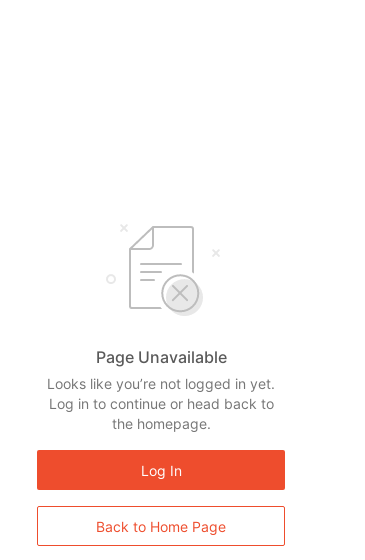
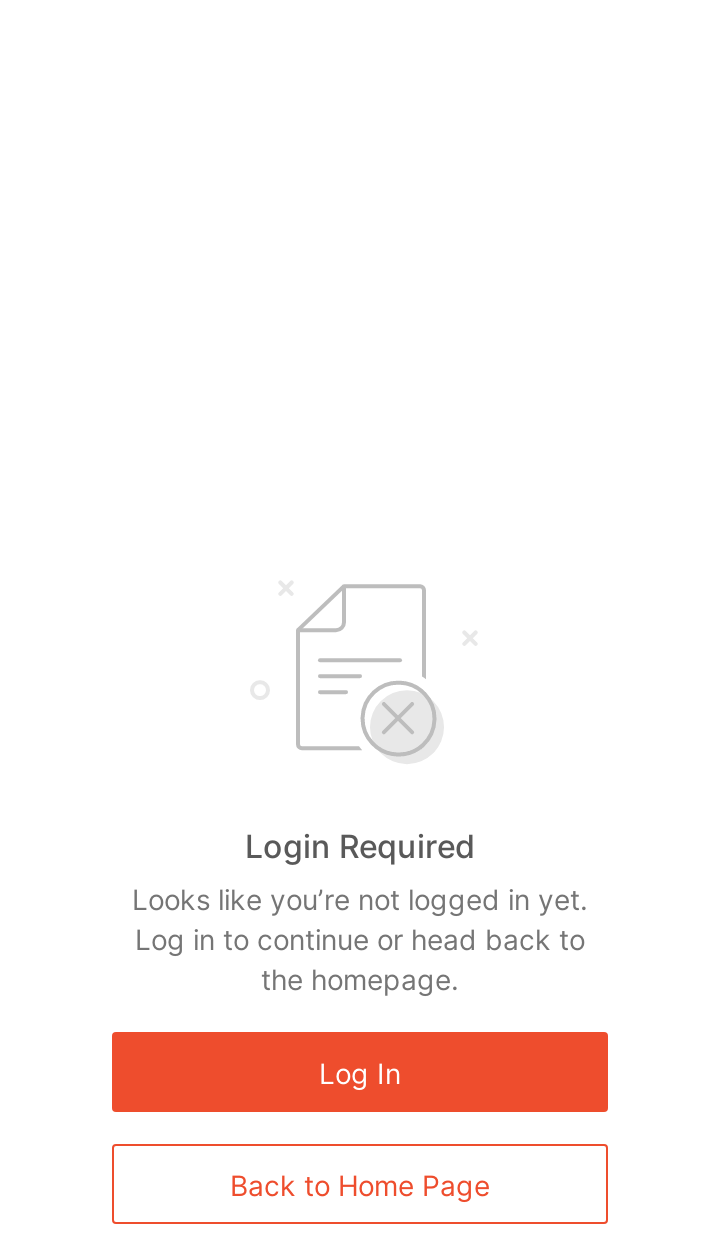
[95,347,226,367] Page Unavailable -> [245,826,475,866] Login Required

